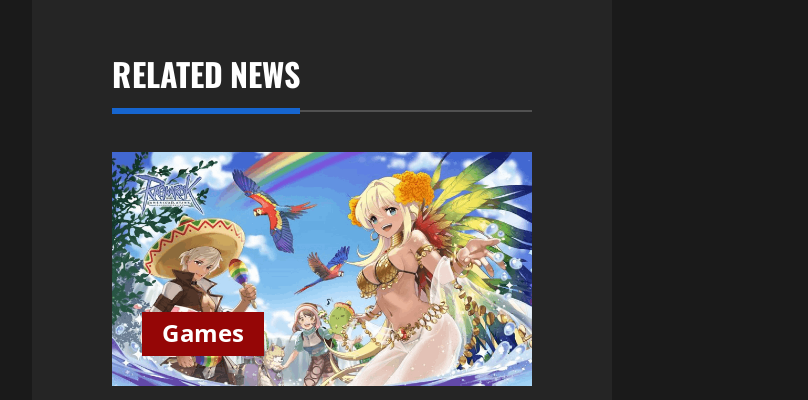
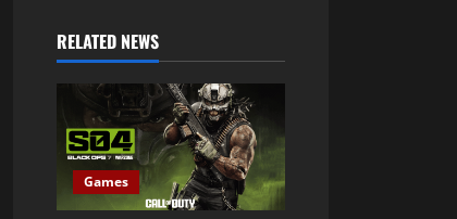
[110,150,534,388] [image] -> [57,82,285,210] [image]

